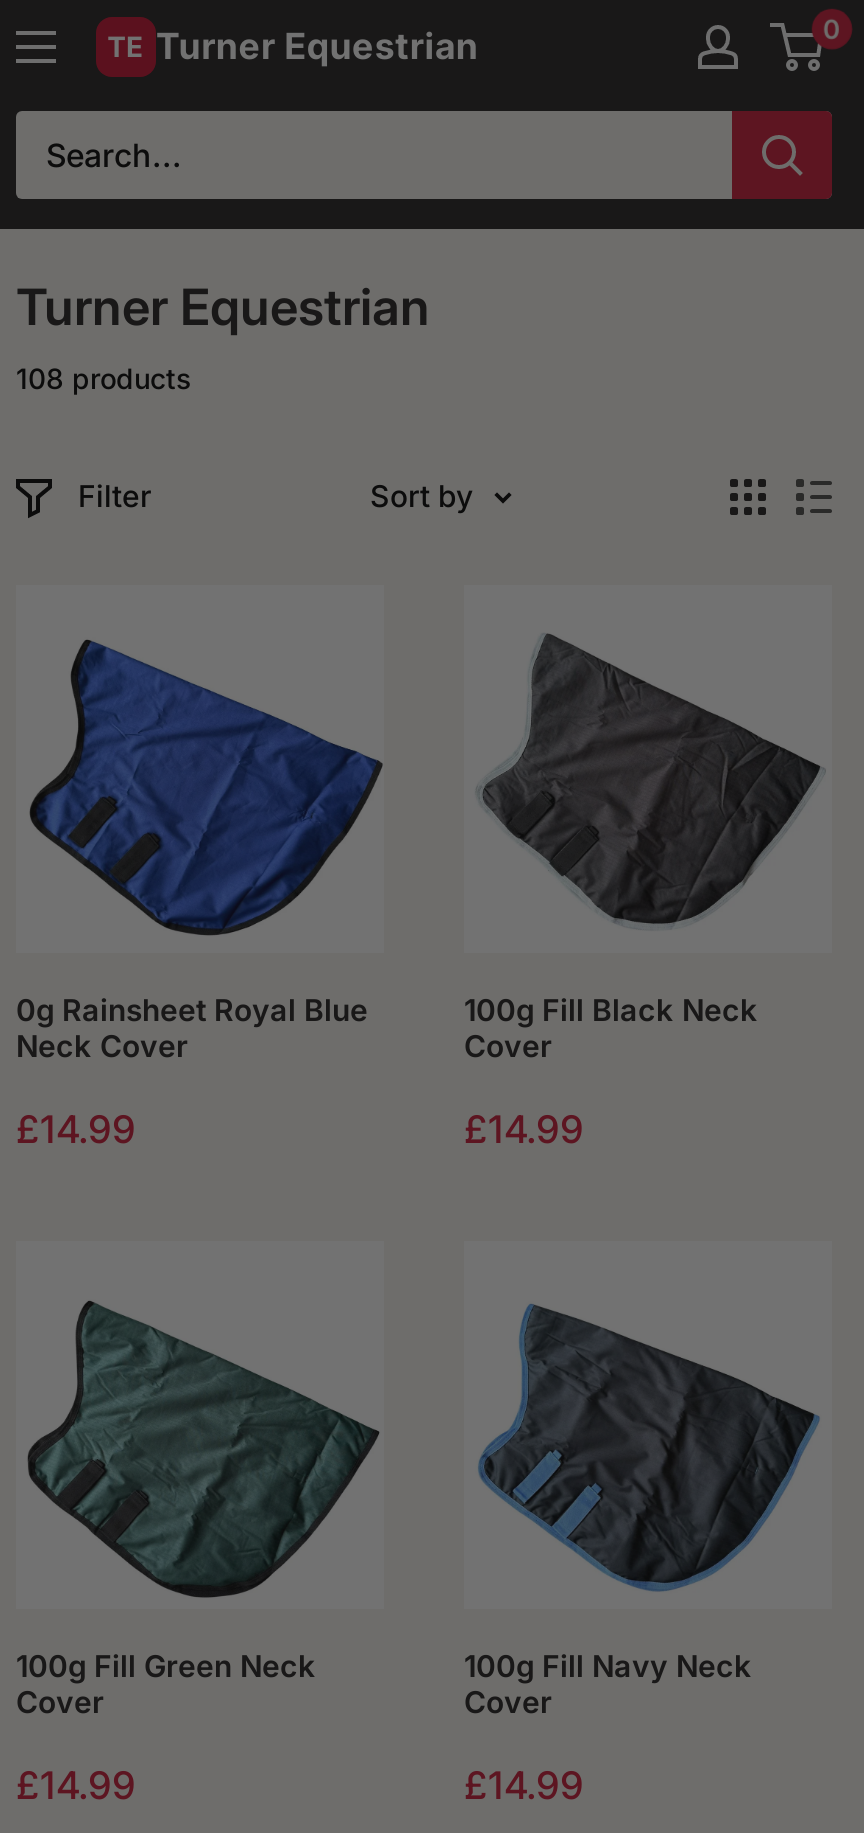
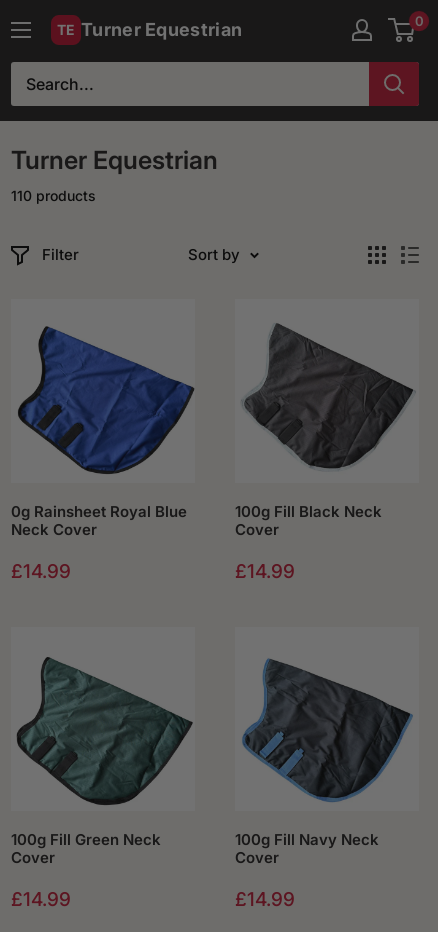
[16,361,192,395] 108 products -> [11,187,96,204] 110 products

